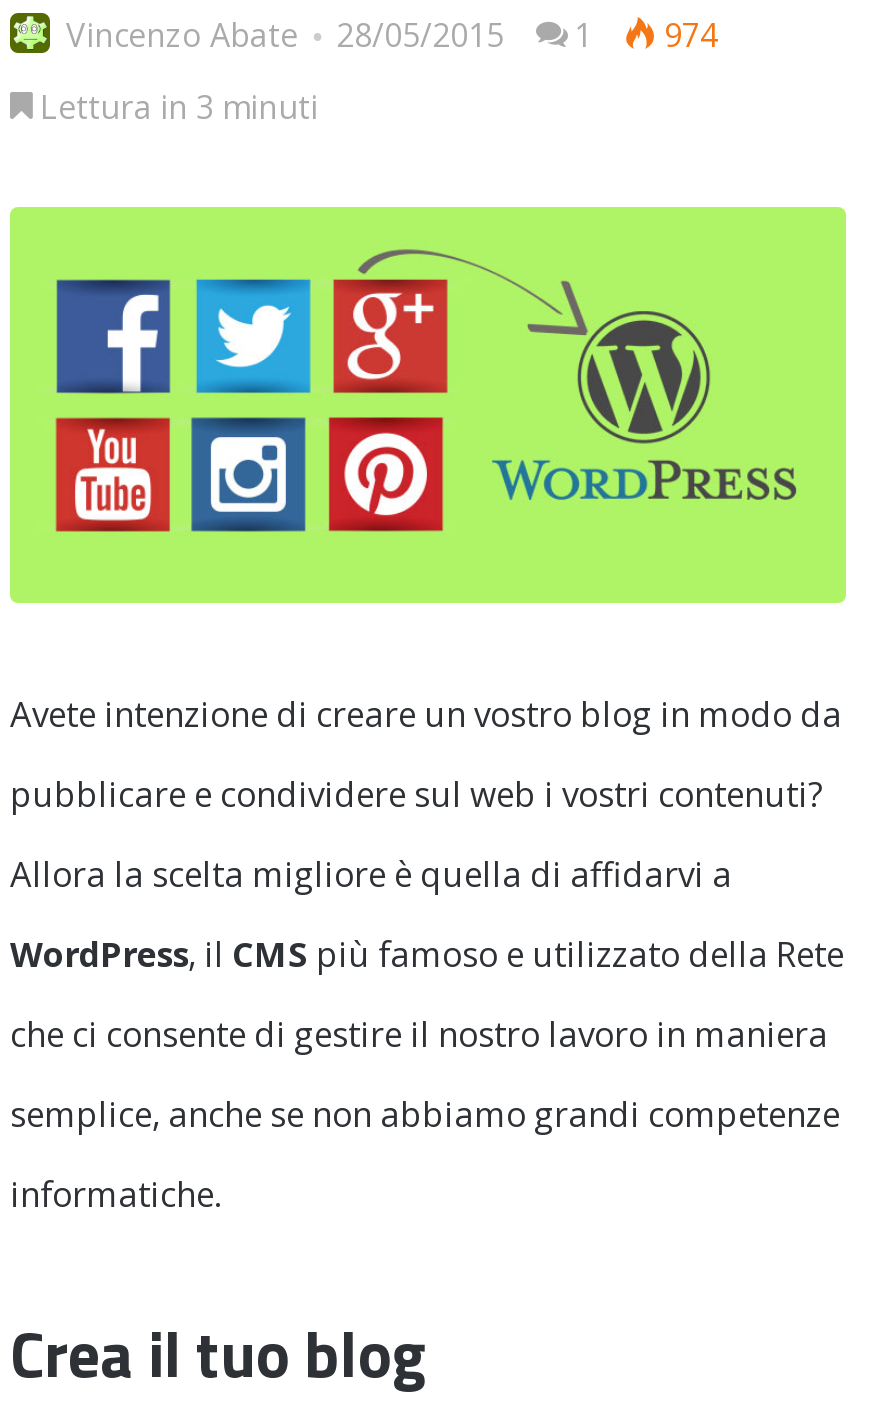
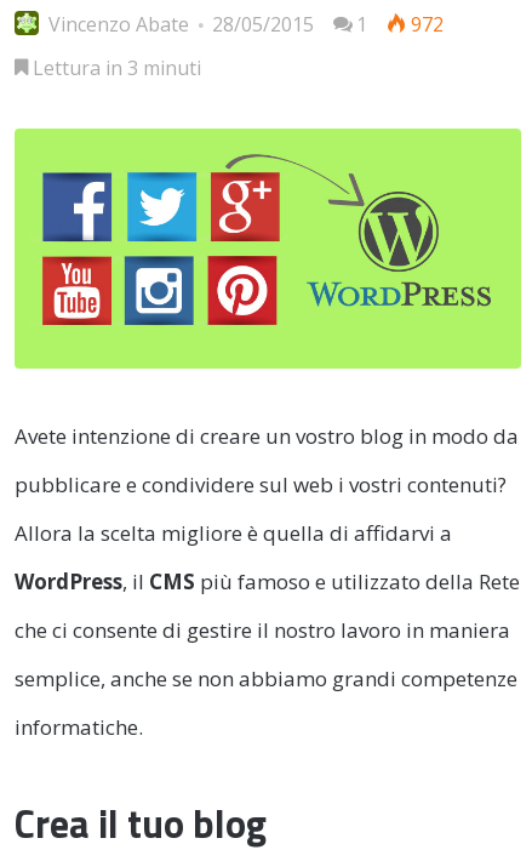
[66,12,718,56] Vincenzo Abate 28/05/2015 1 974 -> [48,10,444,37] Vincenzo Abate 28/05/2015 1 972

